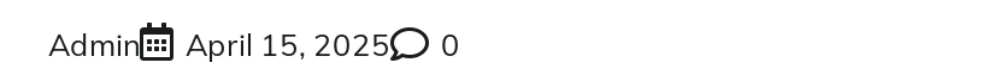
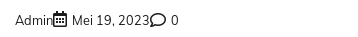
[48,25,460,63] Admin April 15, 2025 0 -> [15,12,179,28] Admin Mei 19, 2023 0

